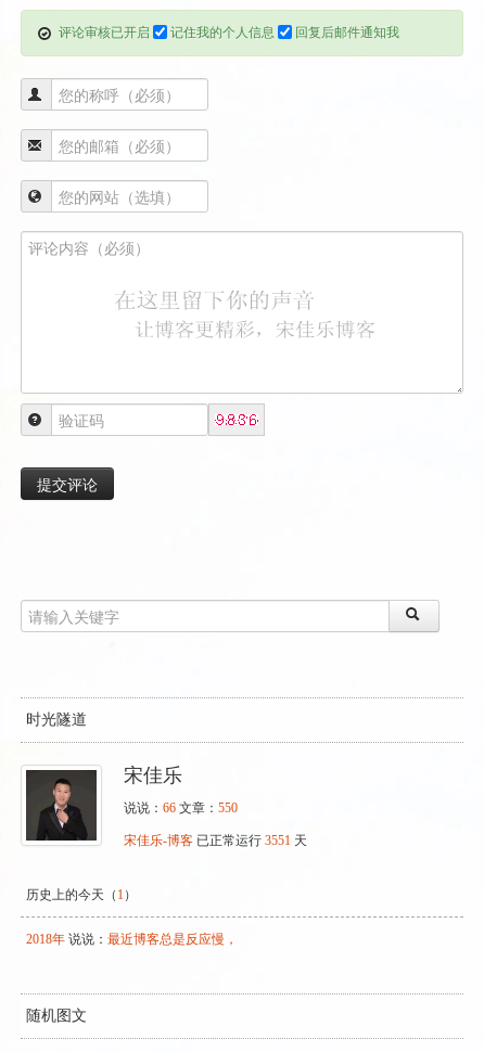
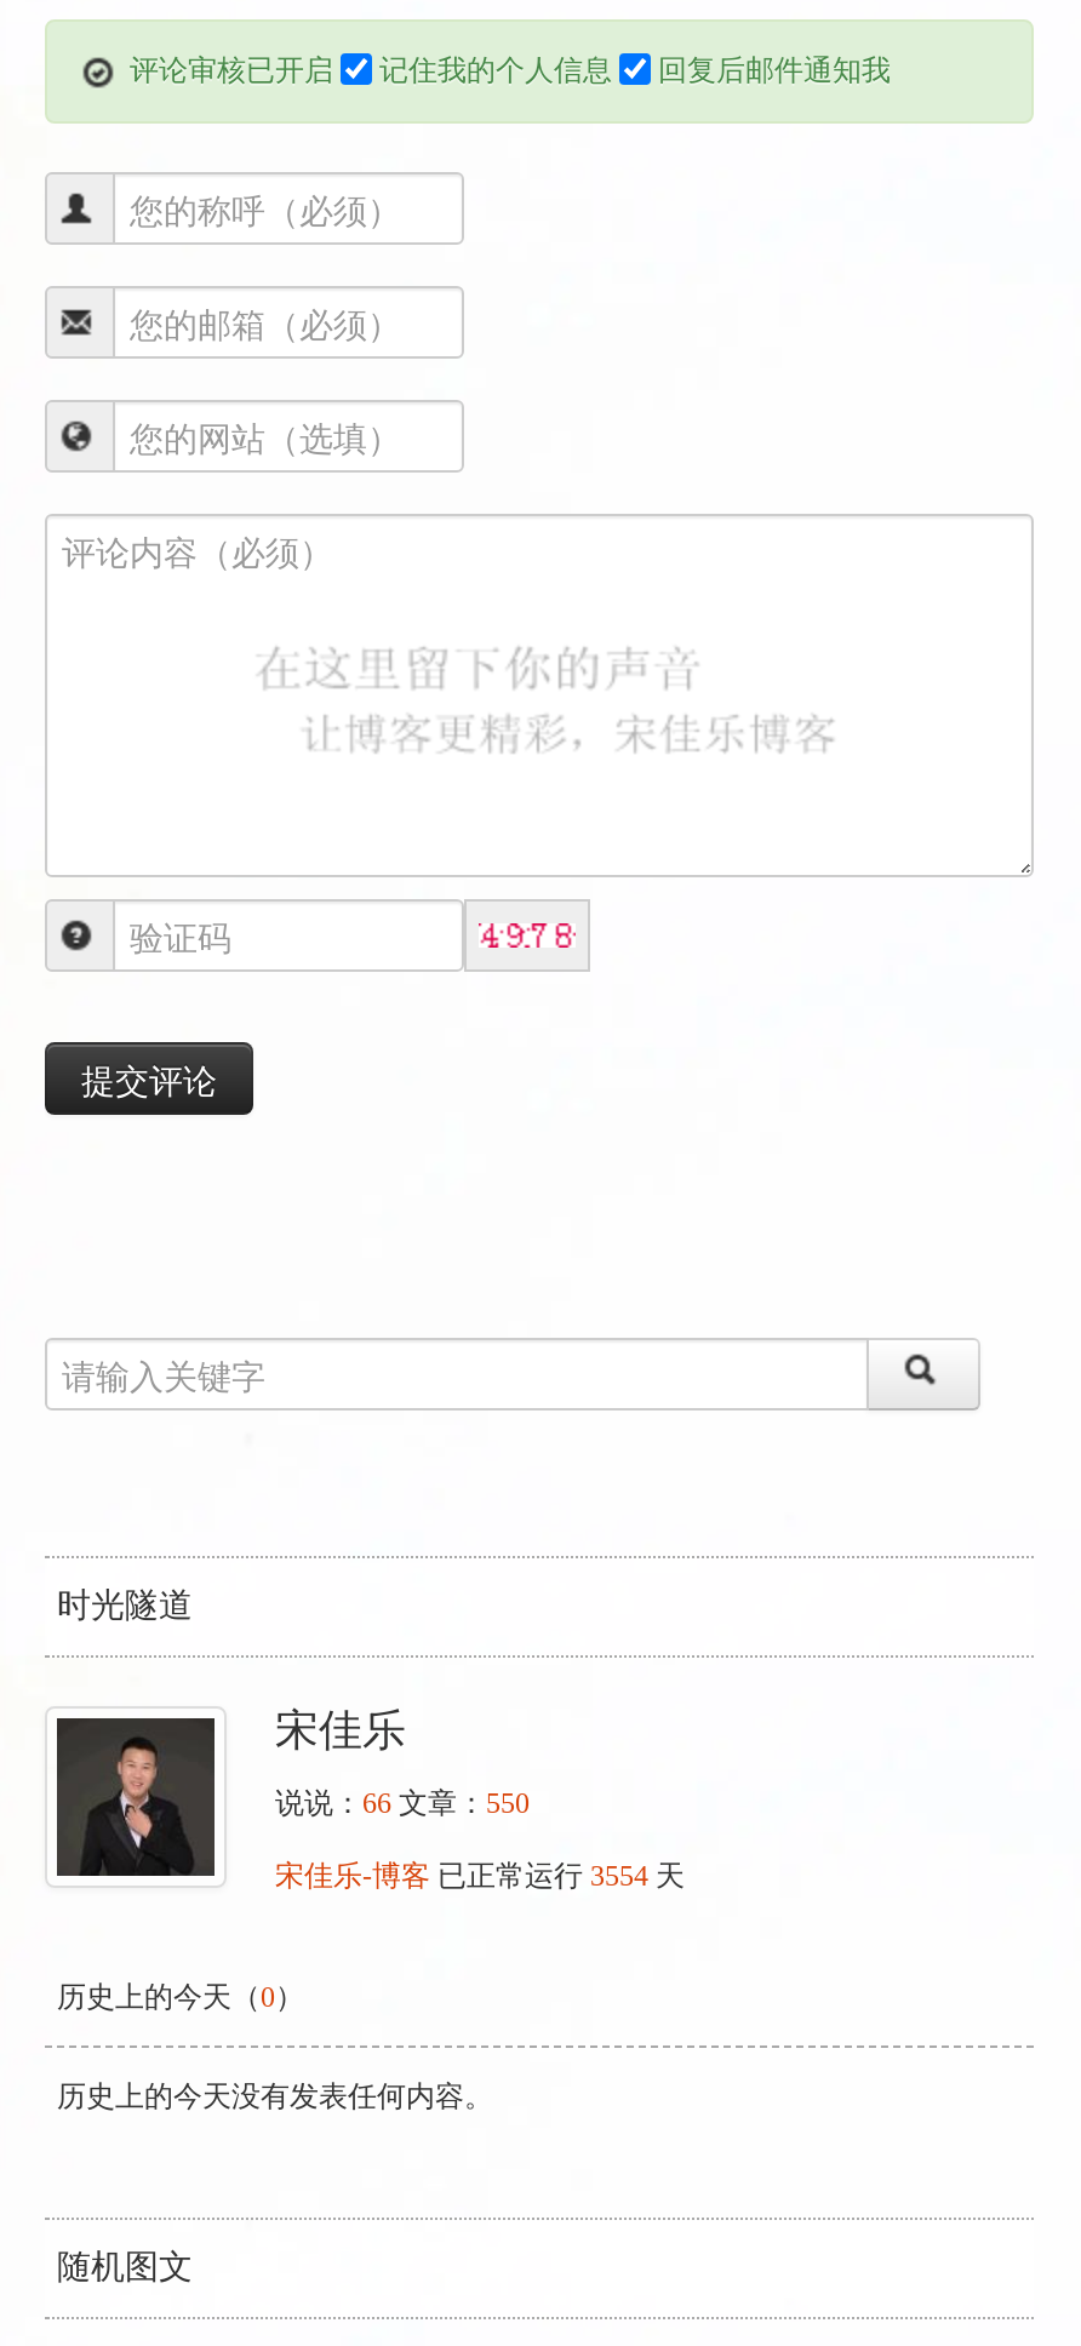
[124,832,307,848] 宋佳乐-博客已正常运行3551天 -> [275,1858,685,1892] 宋佳乐-博客已正常运行3554天
[26,887,137,902] 历史上的今天（1） -> [57,1979,304,2013] 历史上的今天（0）
[26,931,238,946] 2018年说说：最近博客总是反应慢， -> [57,2078,493,2112] 历史上的今天没有发表任何内容。

